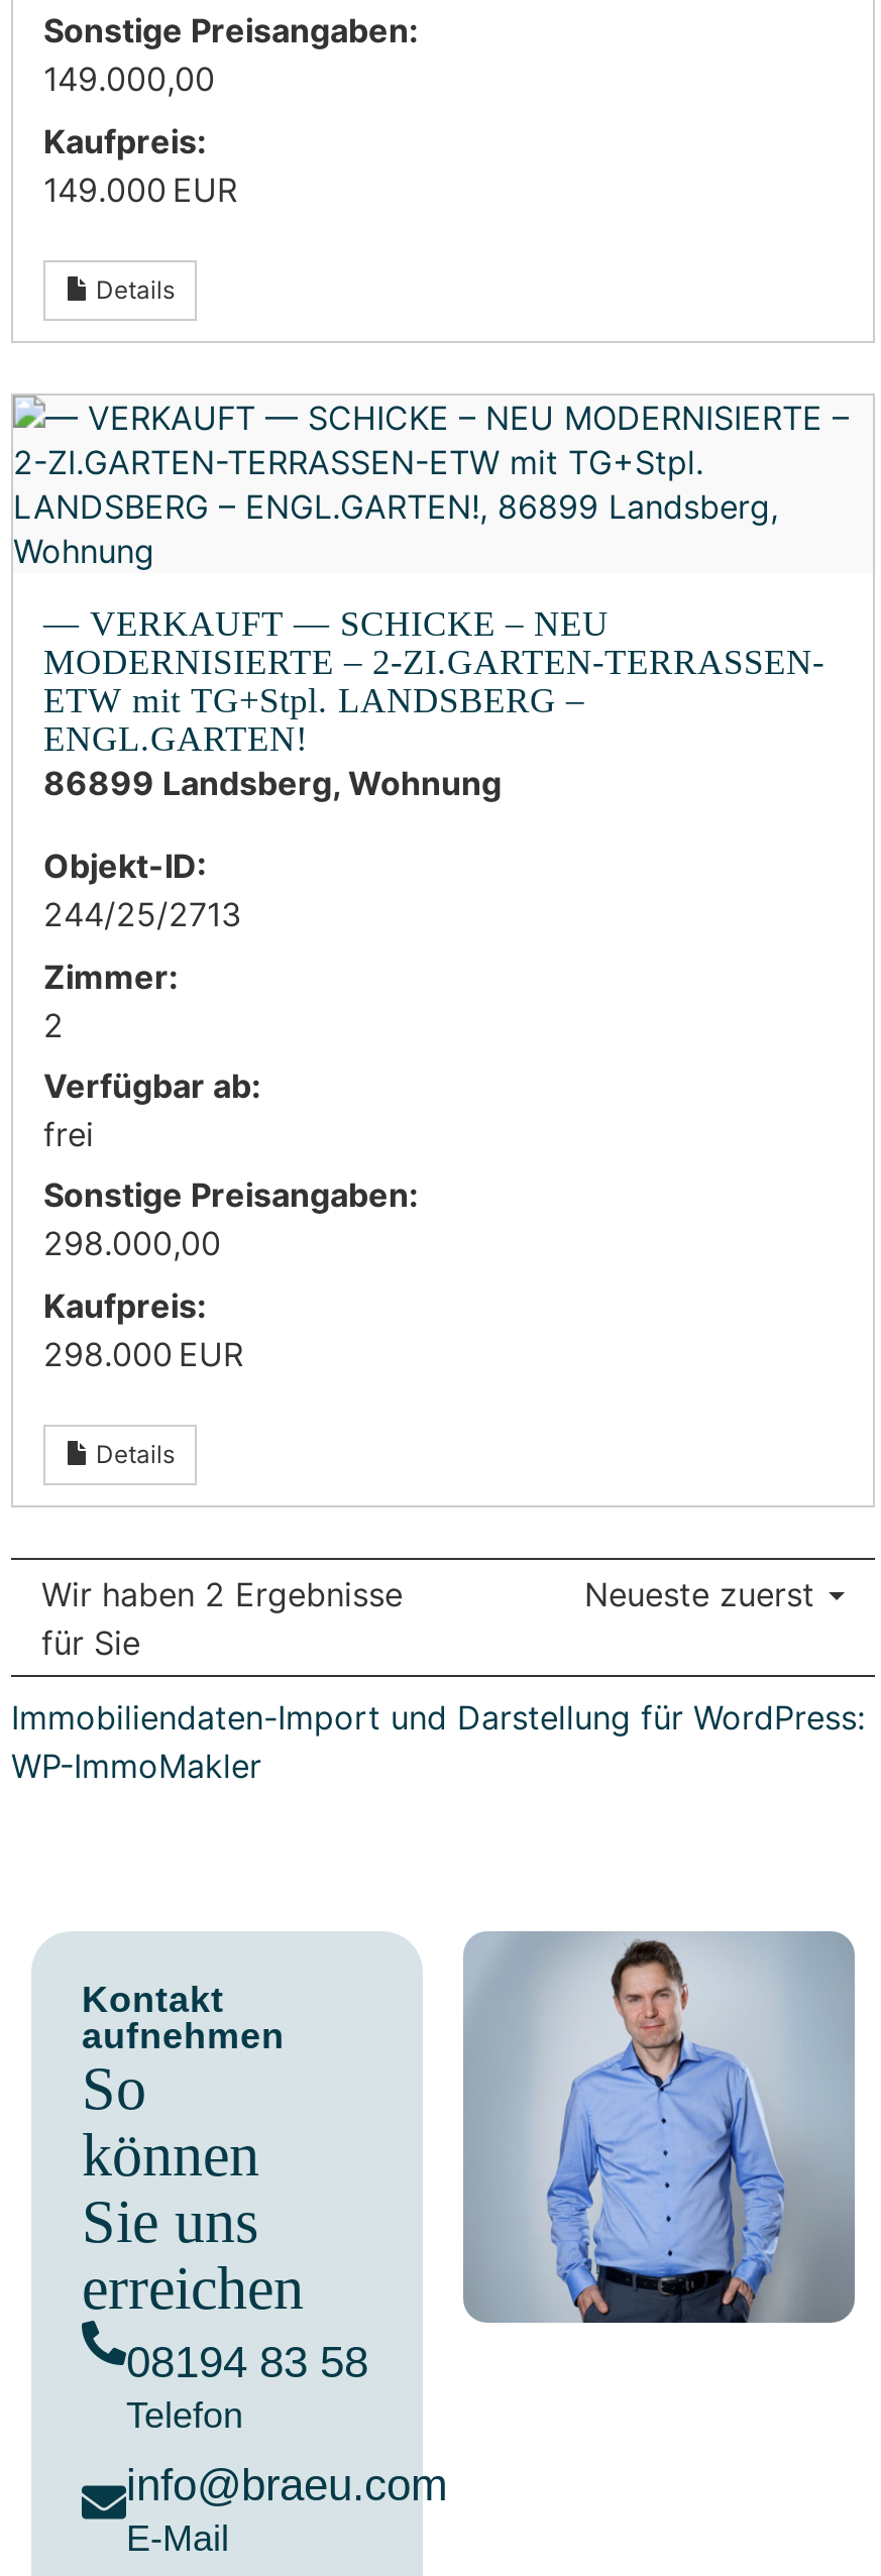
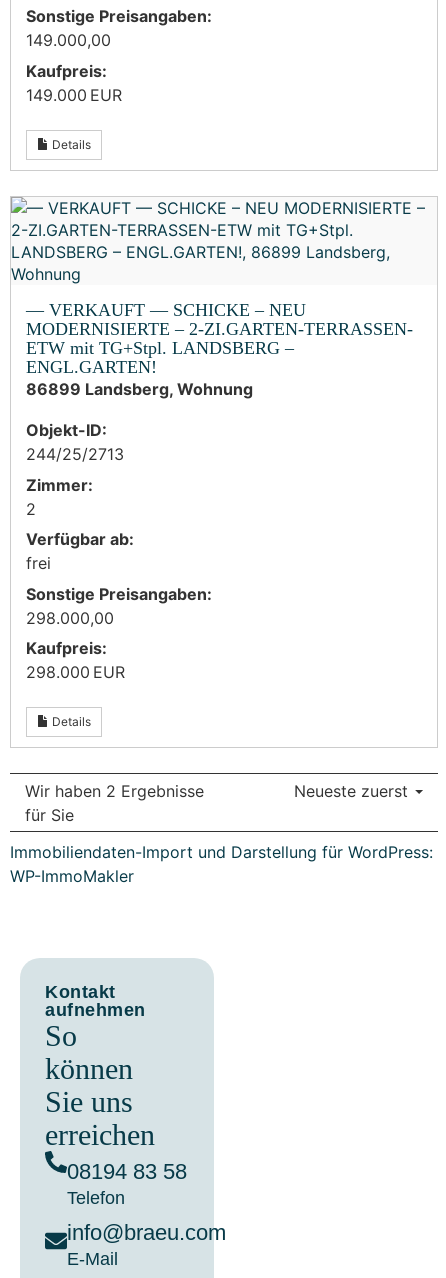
[461,1929,857,2325] [image] -> none

